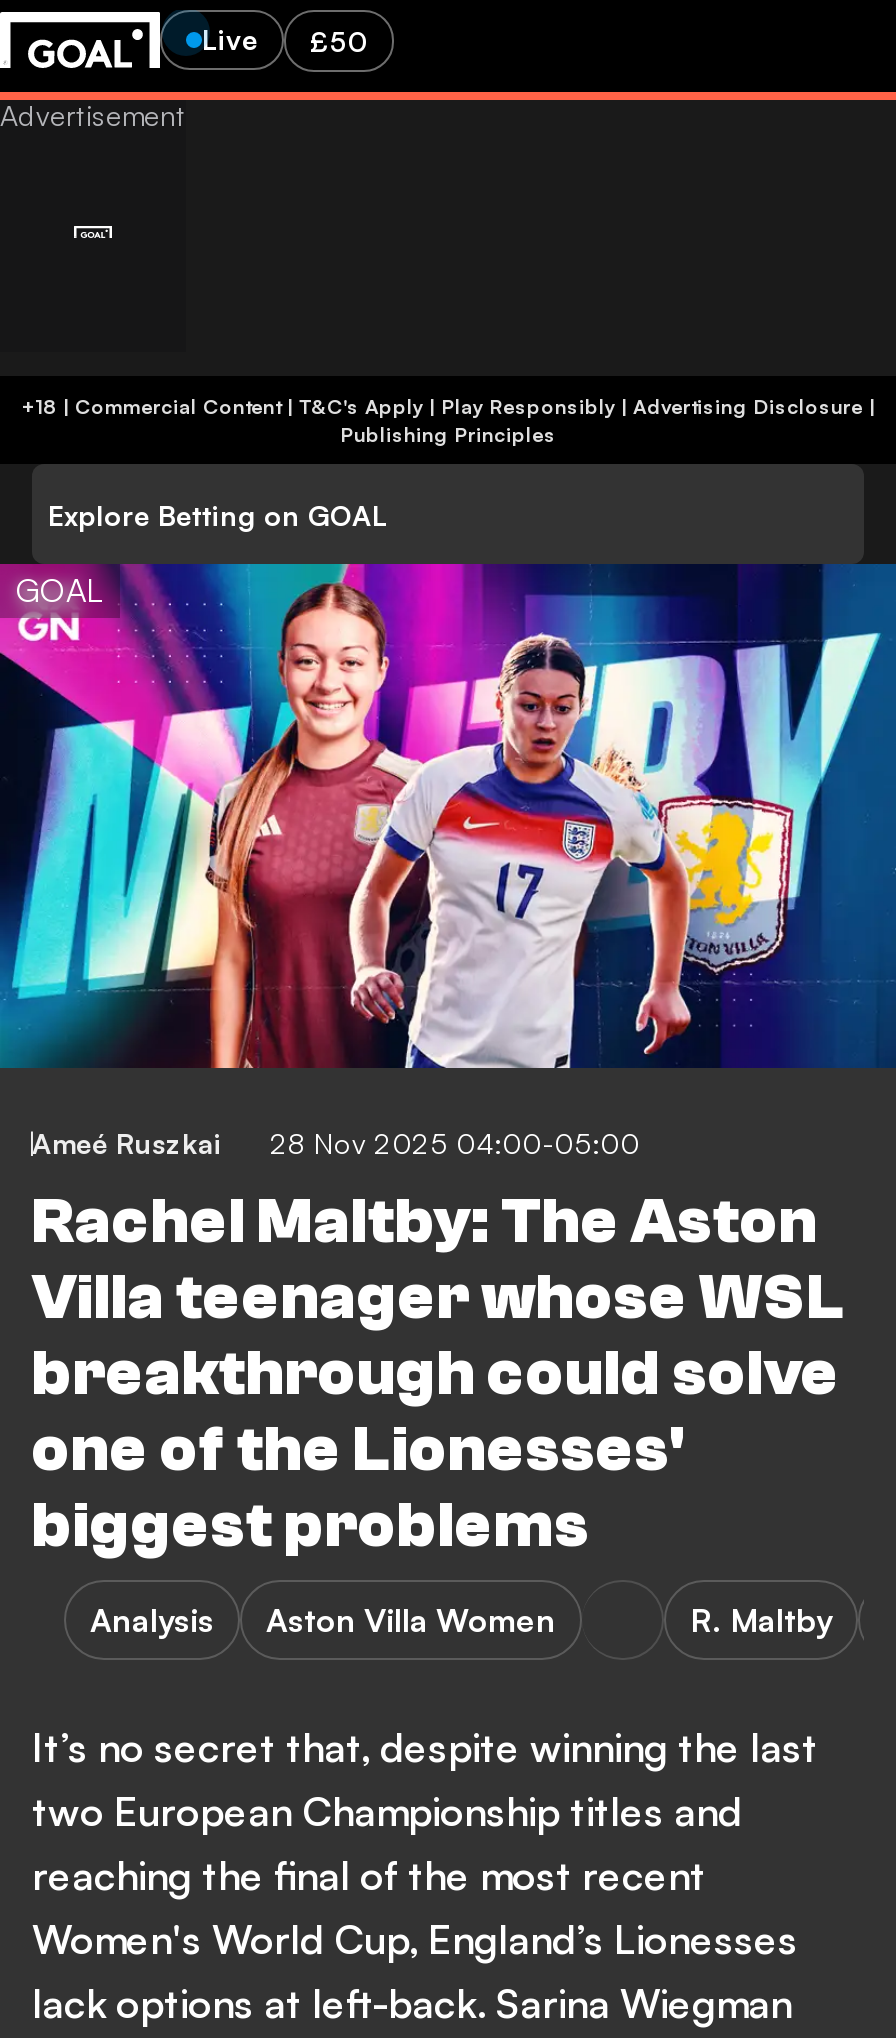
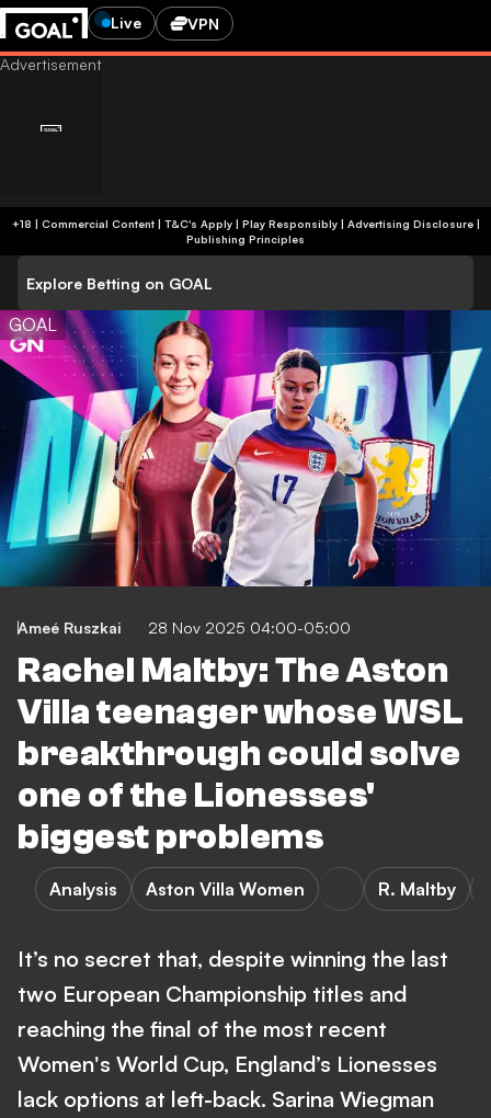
[310,23,368,57] £50 -> [187,14,219,32] VPN

